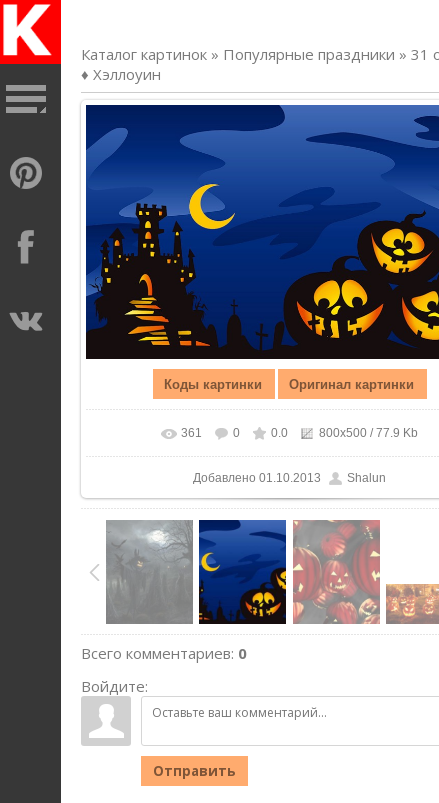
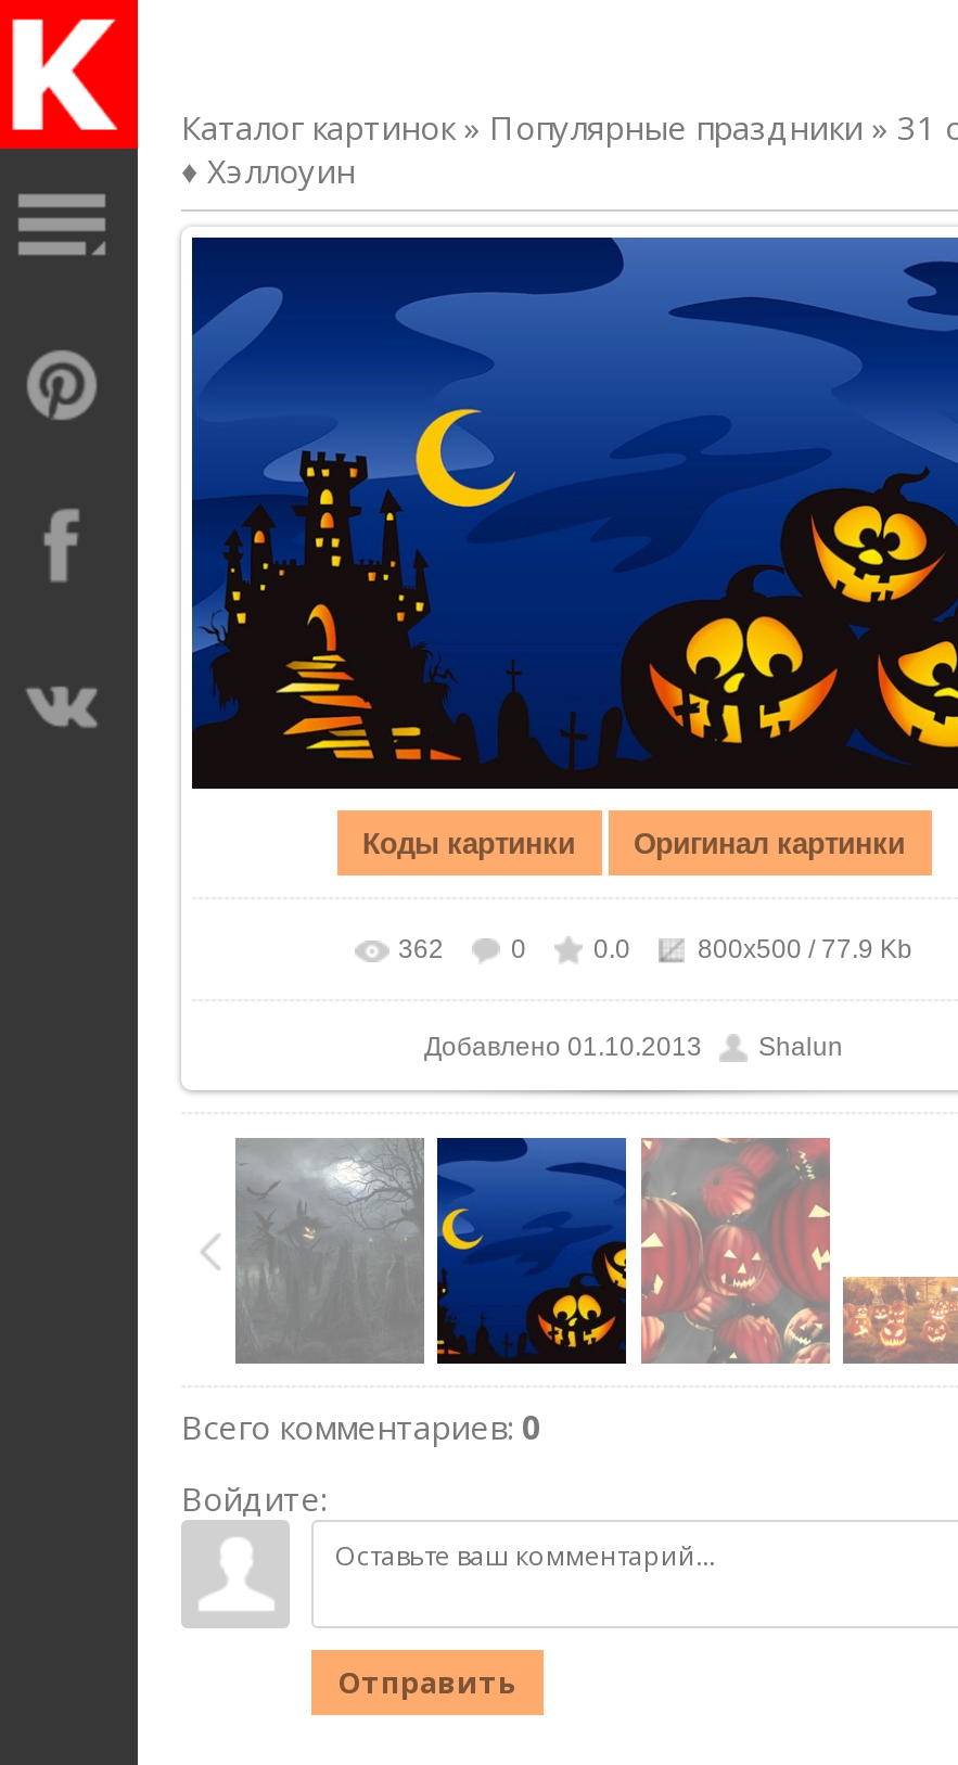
[181,426,202,440] 361 -> [398,935,444,965] 362

